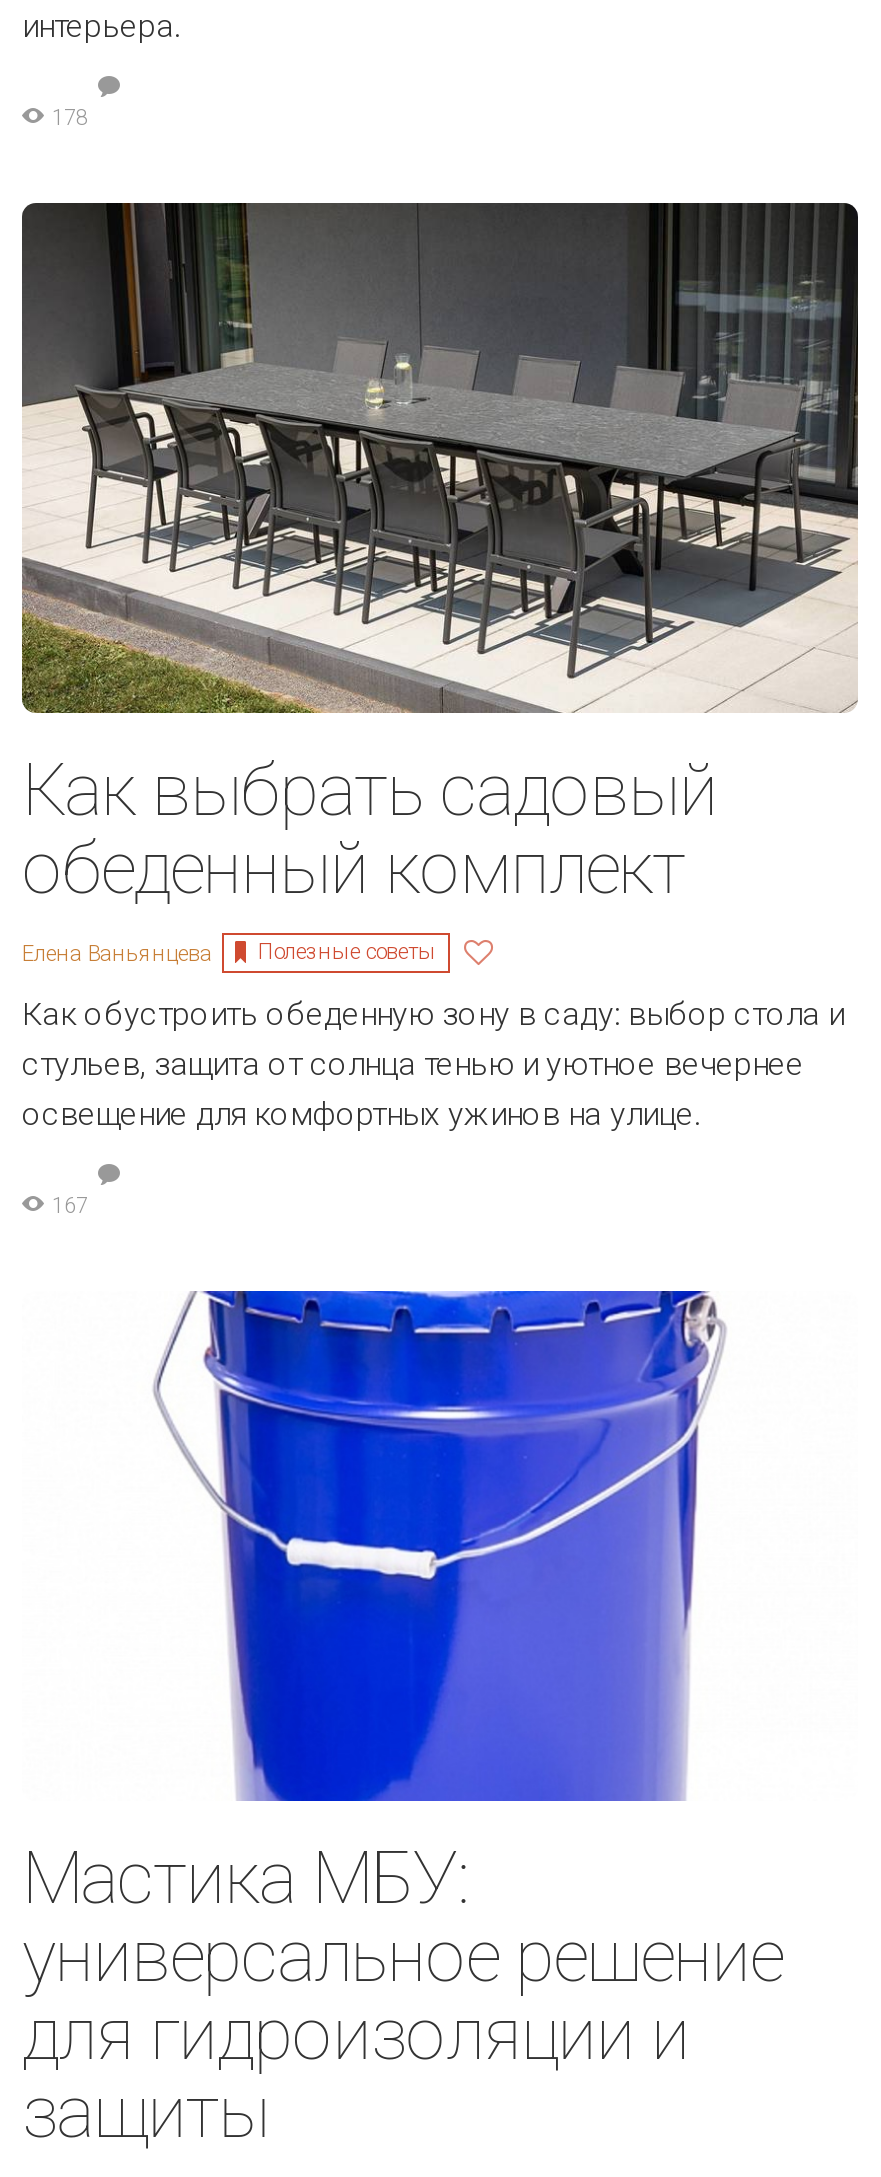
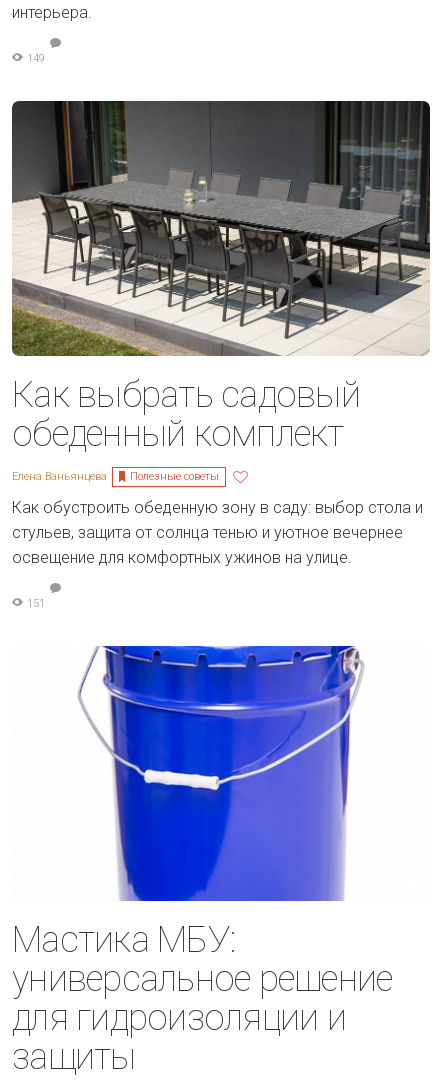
[52,105,88,131] 178 -> [27,52,45,65] 149
[52,1194,88,1220] 167 -> [27,597,45,610] 151

